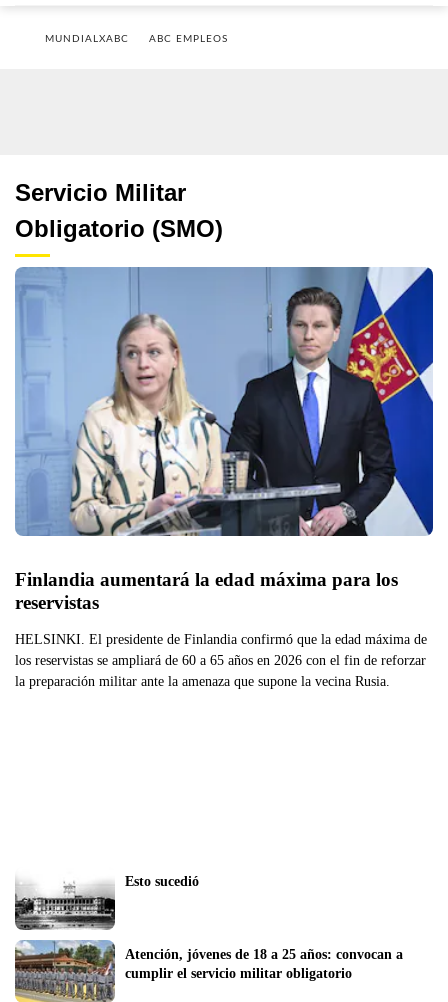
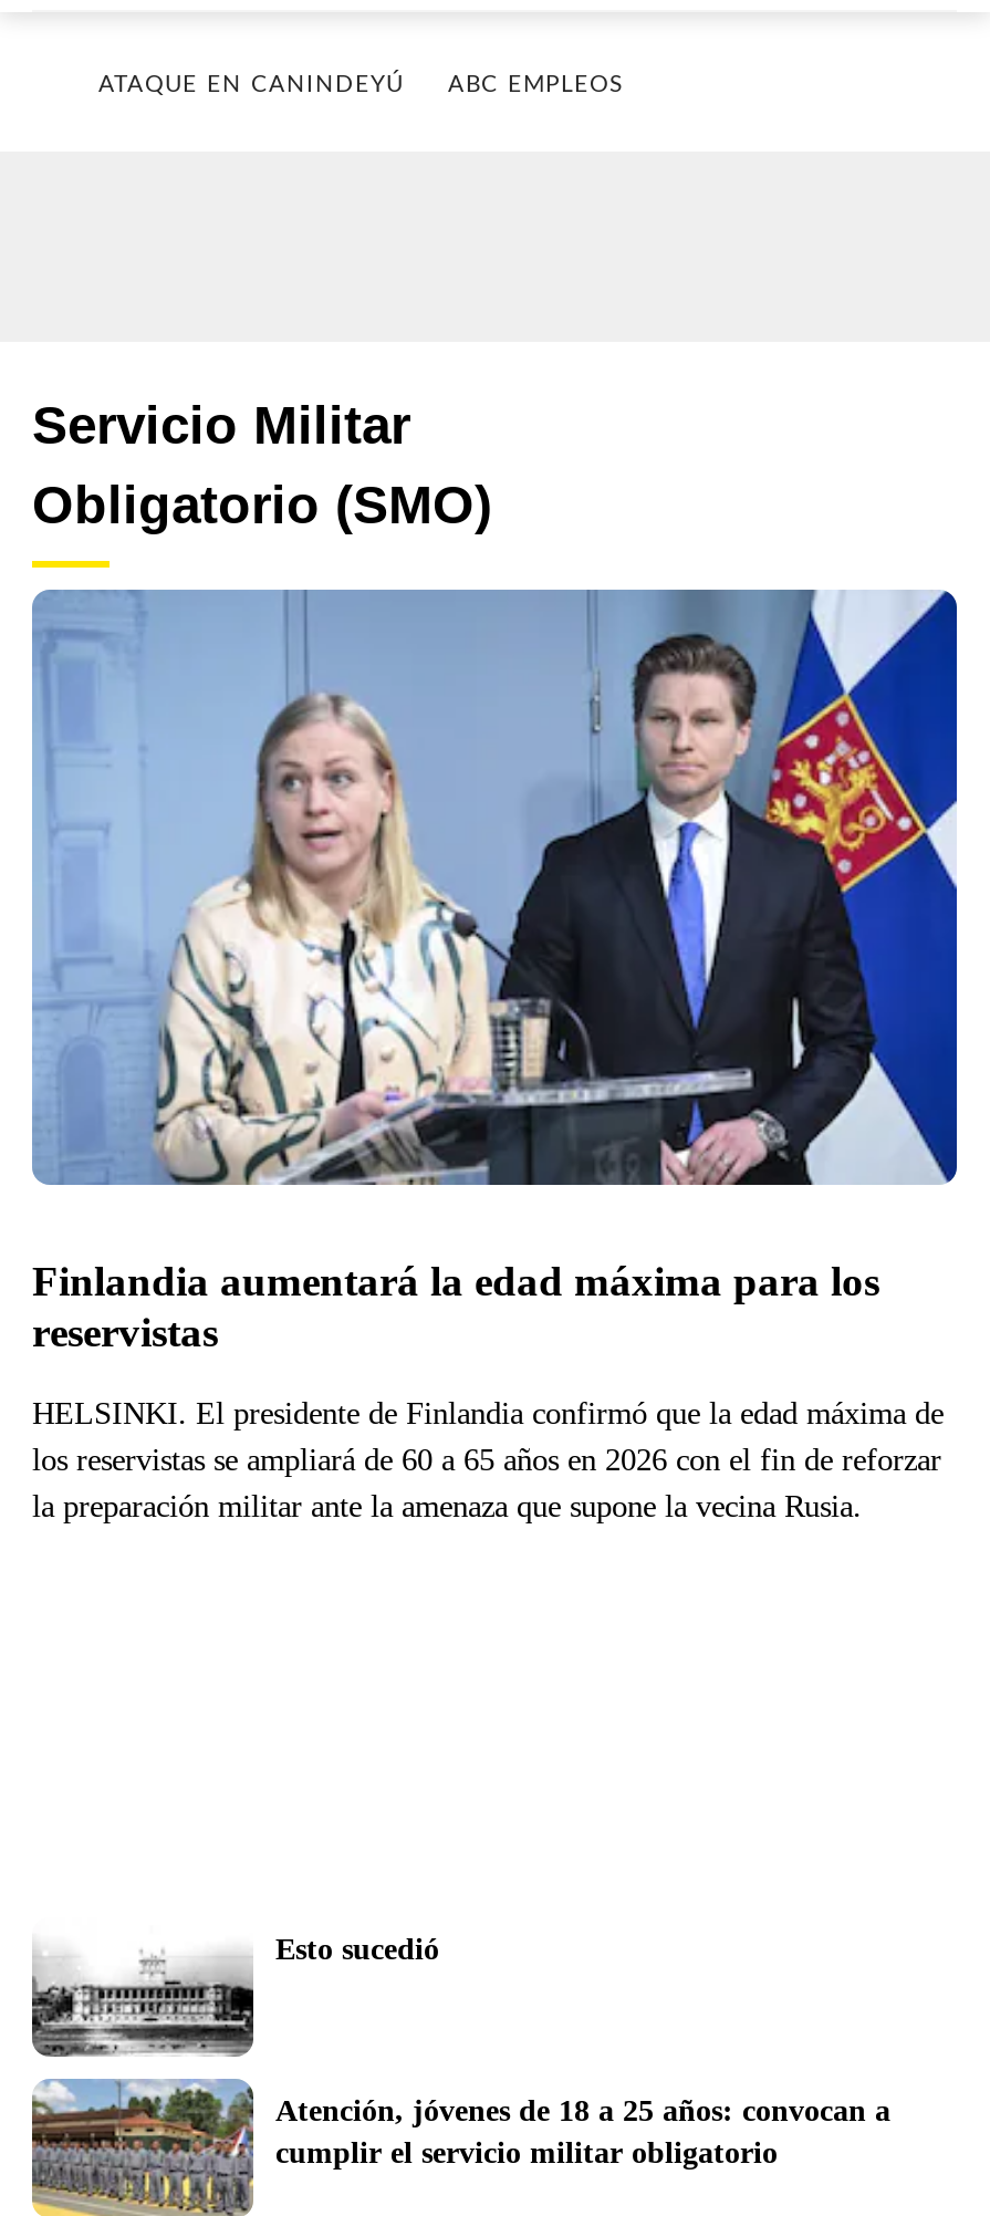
[45,34,129,44] MUNDIALXABC -> [98,74,404,96] ATAQUE EN CANINDEYÚ

